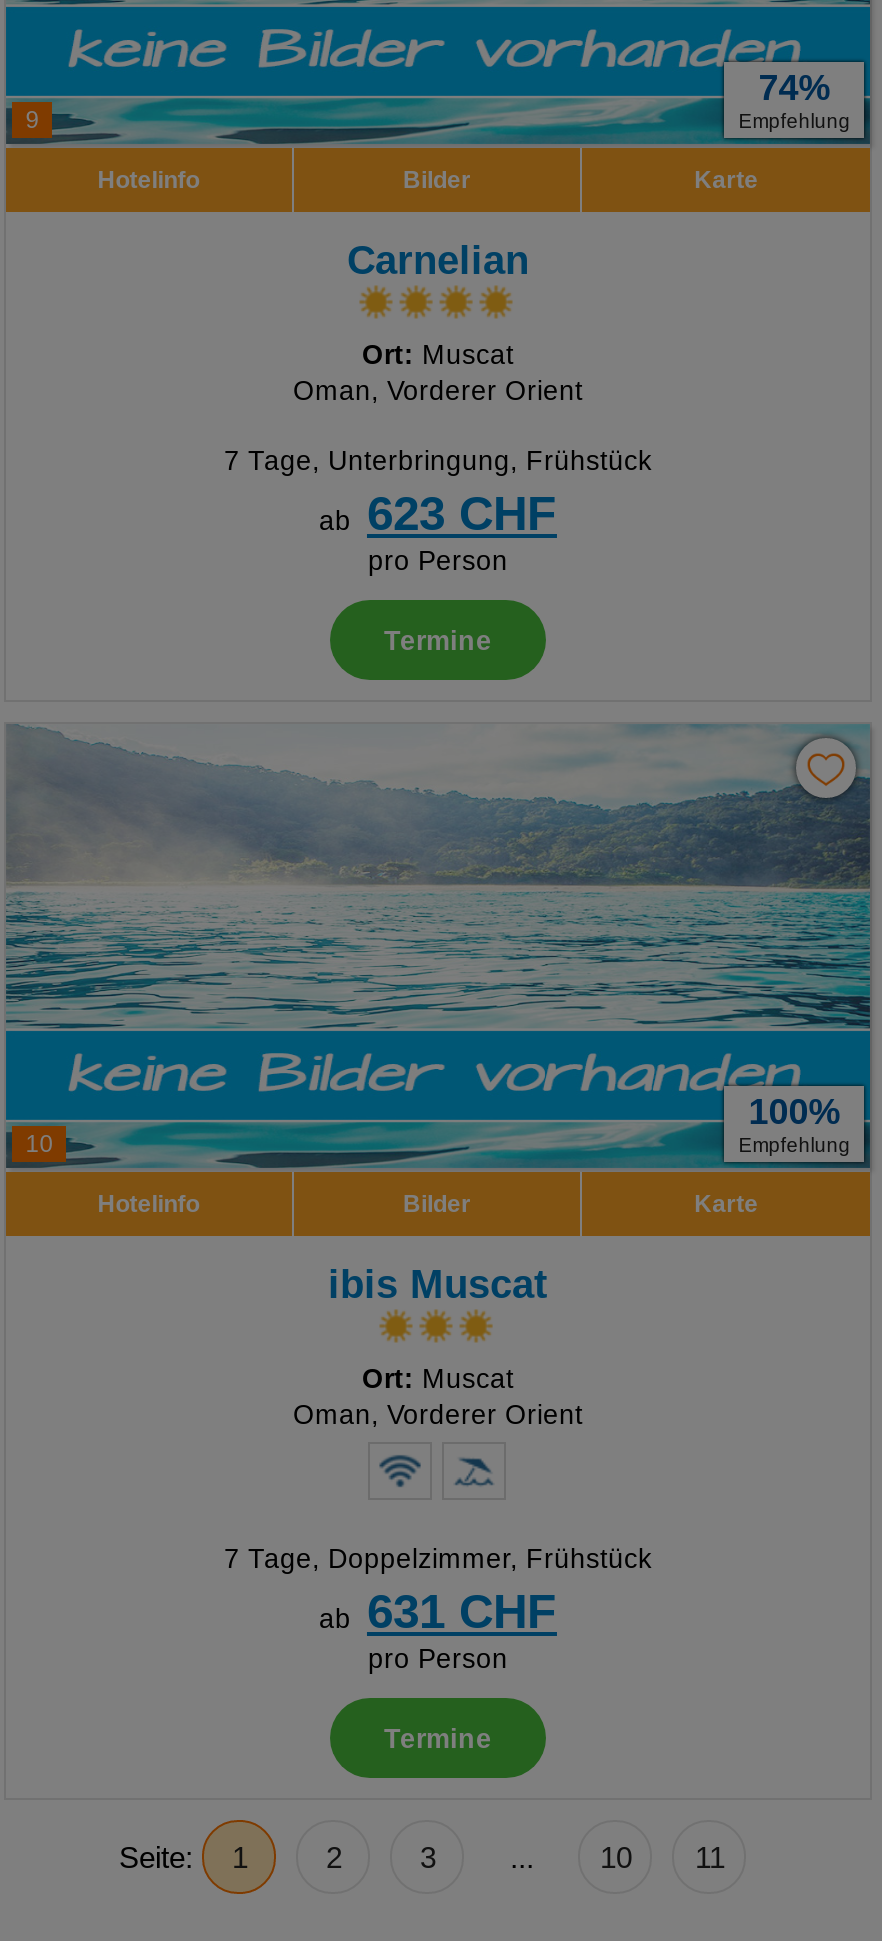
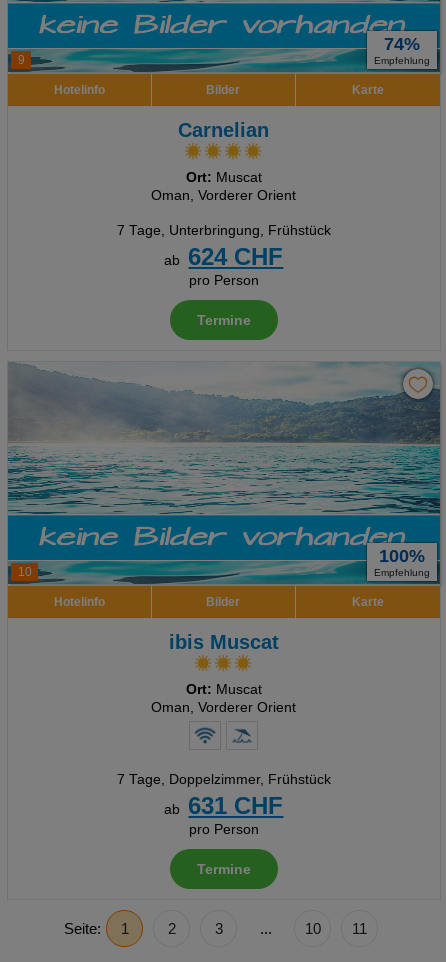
[319,486,557,540] ab 623 CHF -> [164,243,283,270] ab 624 CHF

